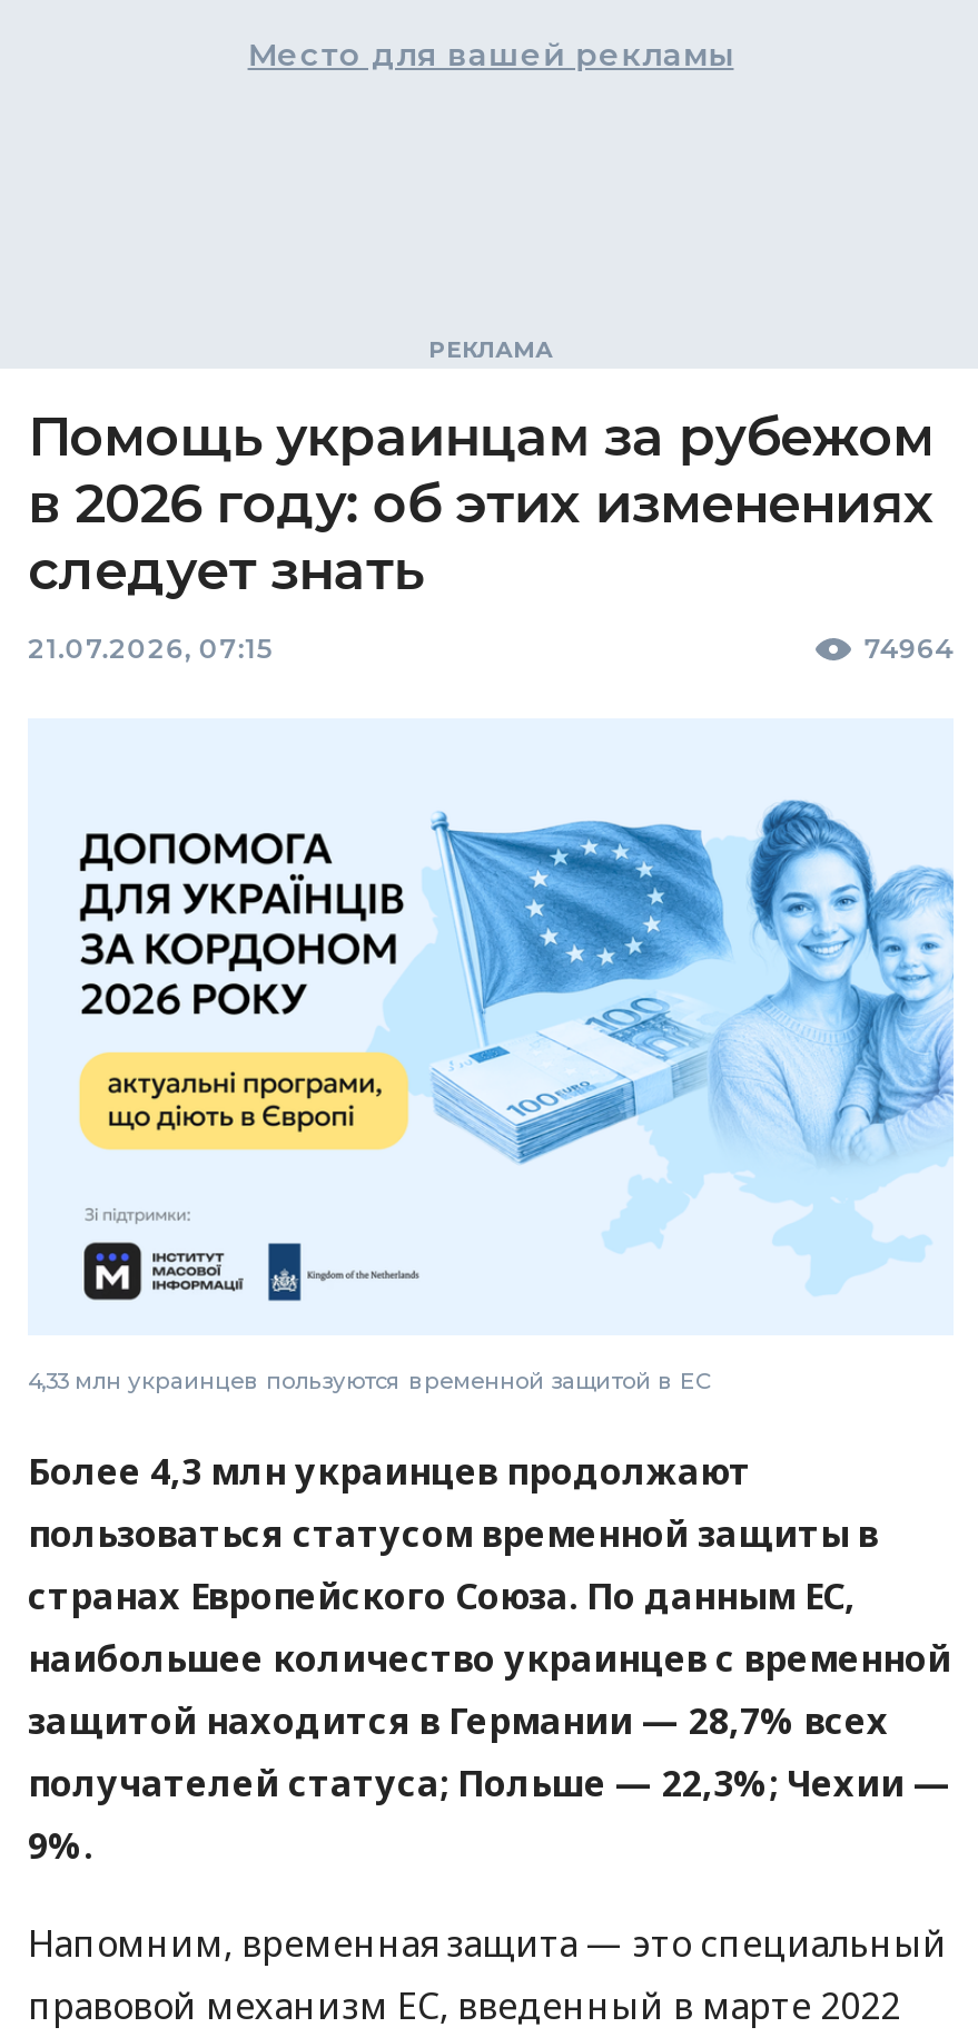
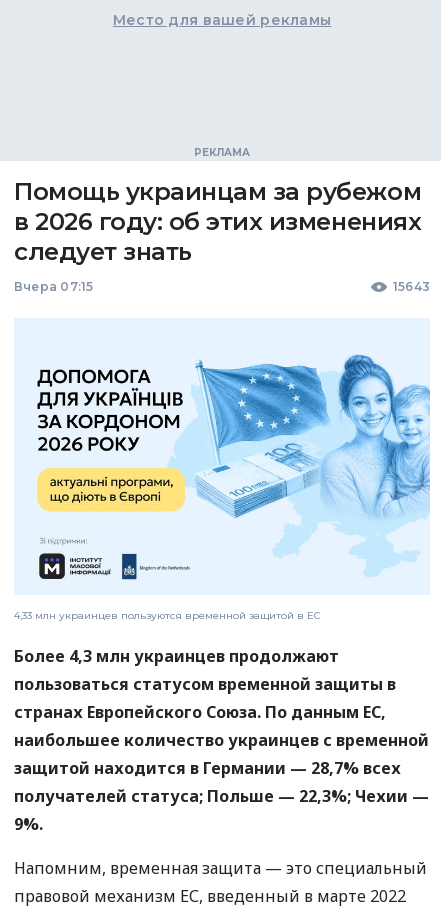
[28,631,954,665] 21.07.2026, 07:15 | 74964 -> [14,279,430,294] Вчера 07:15 | 15643

